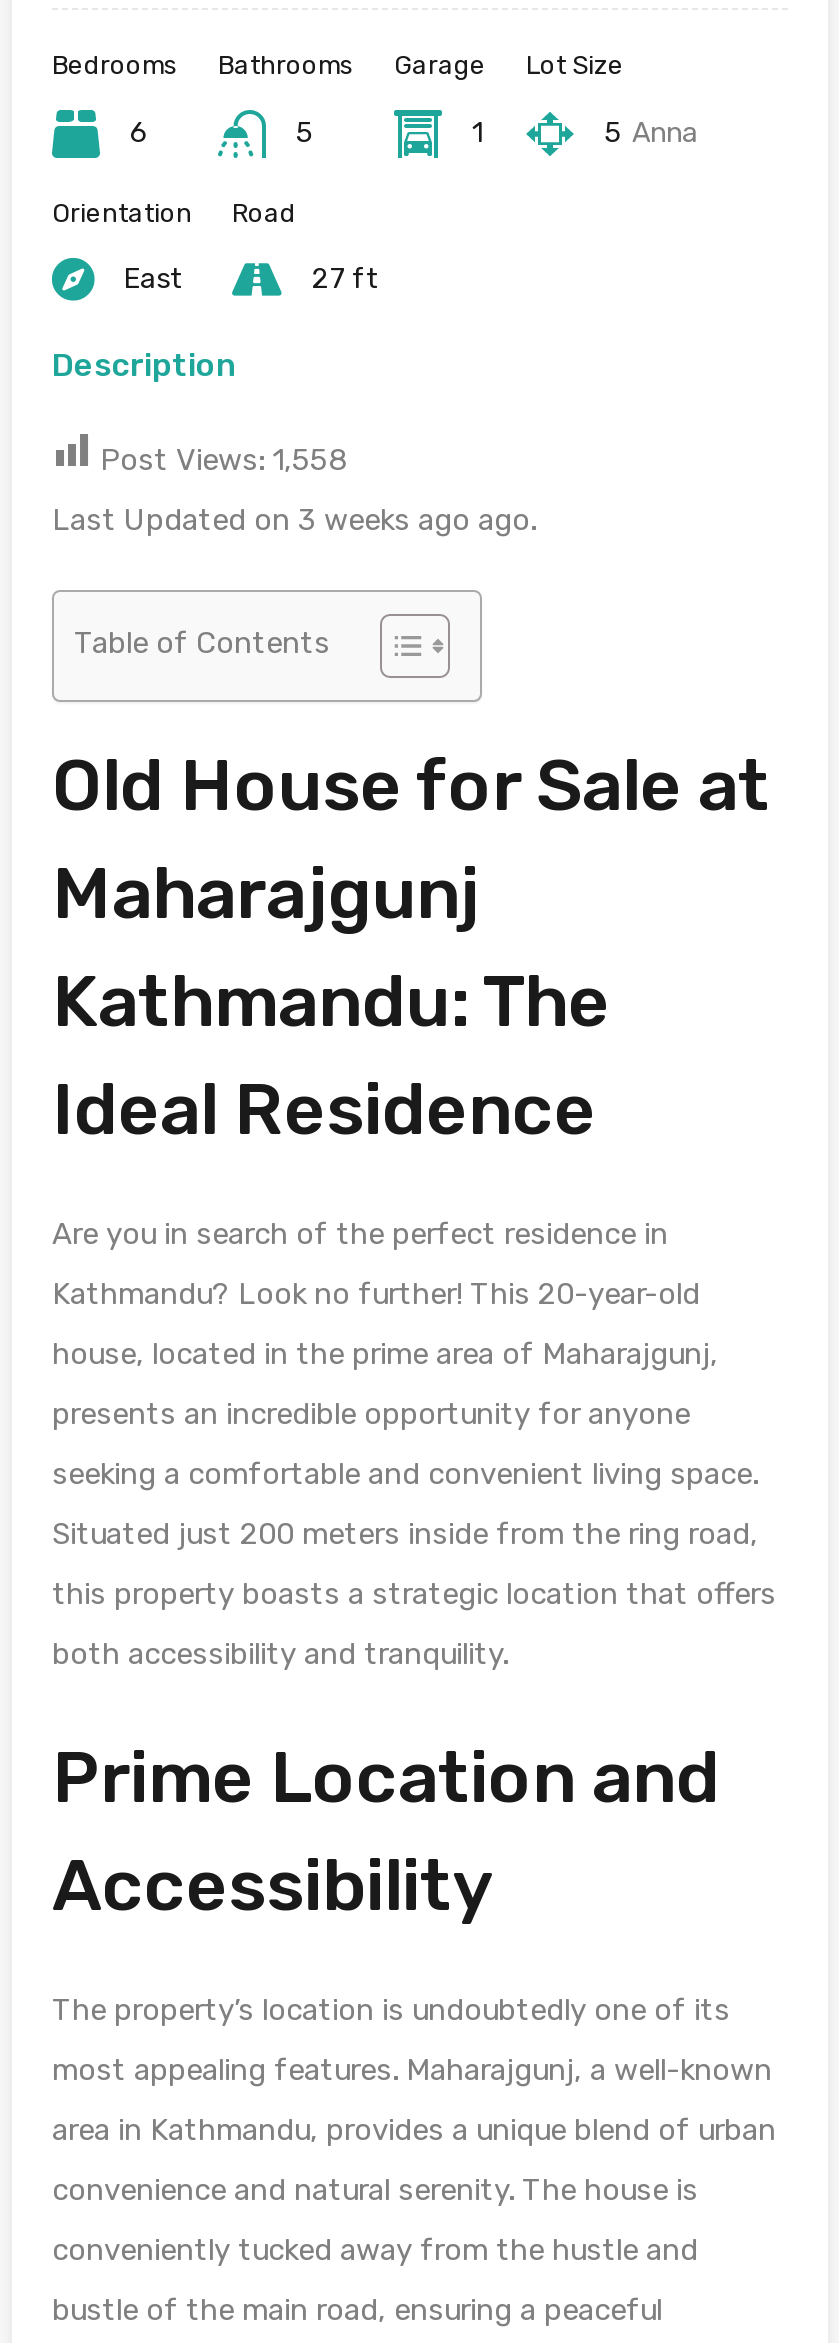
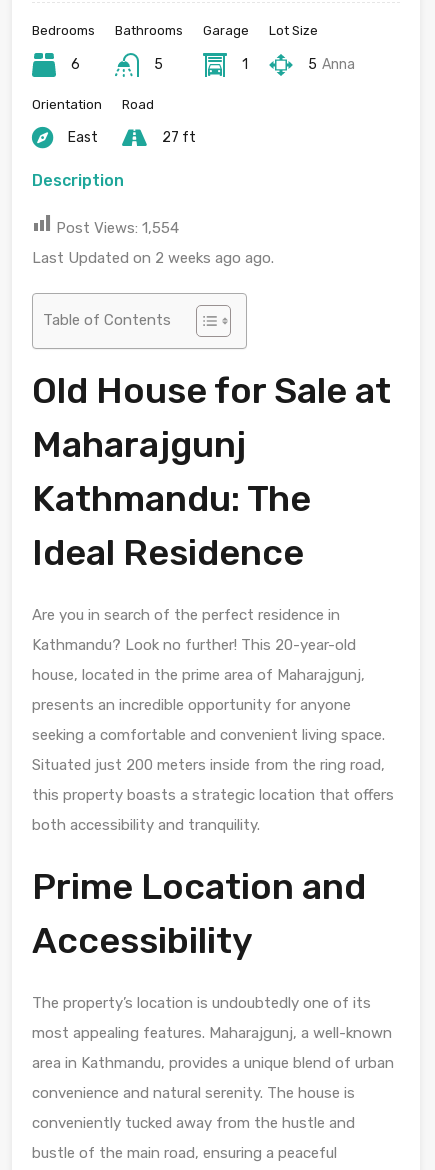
[100,442,346,478] Post Views: 1,558 -> [56,219,179,237] Post Views: 1,554
[52,502,536,538] Last Updated on 3 weeks ago ago. -> [32,249,274,267] Last Updated on 2 weeks ago ago.

